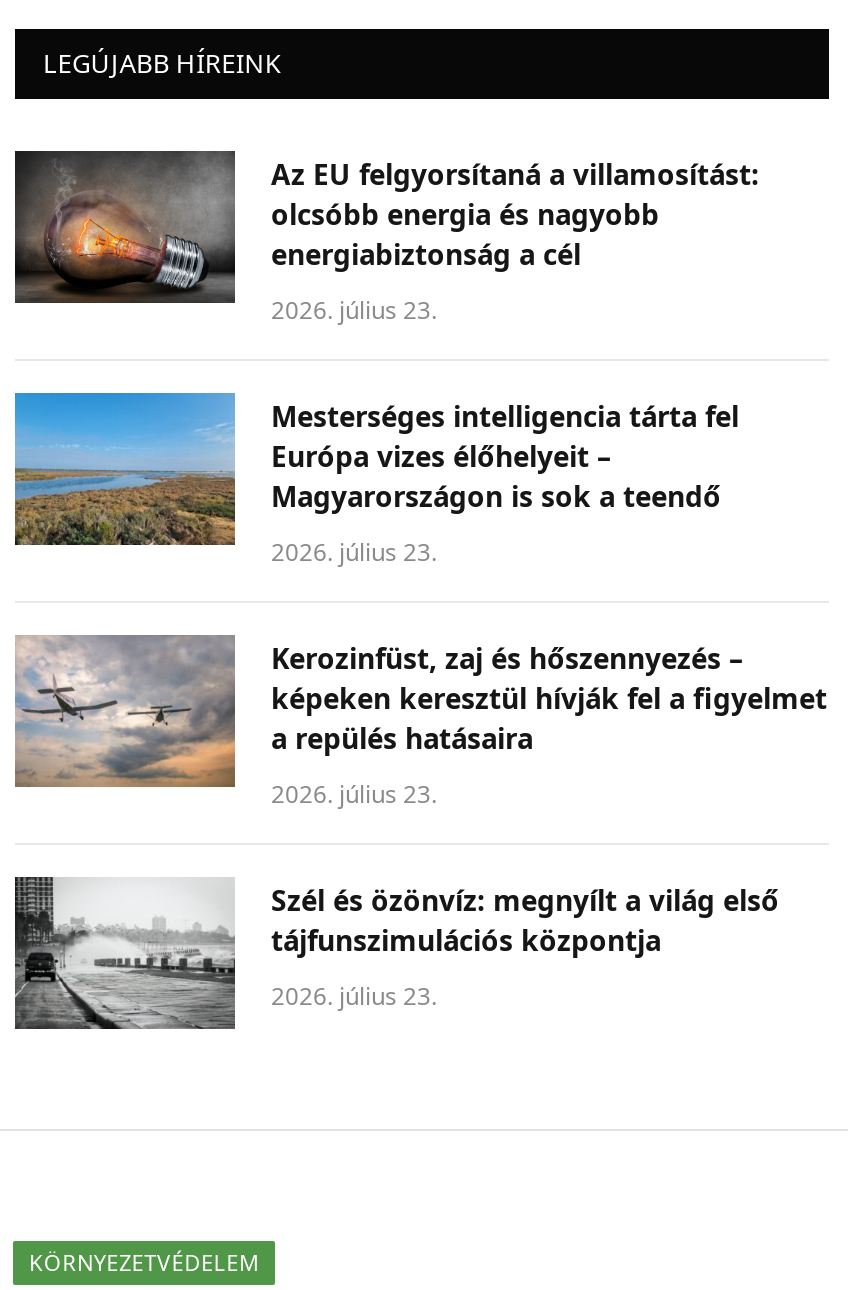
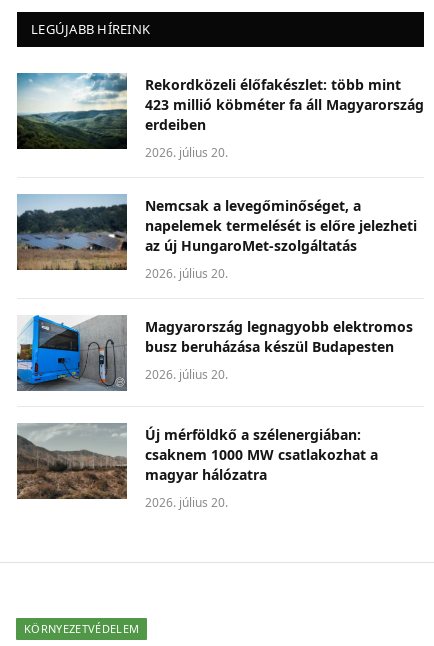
[13,149,759,303] [image] | Az EU felgyorsítaná a villamosítást: | olcsóbb energia és nagyobb | energiabiztonság a cél -> [16,72,424,149] [image] | Rekordközeli élőfakészlet: több mint | 423 millió köbméter fa áll Magyarország | erdeiben
[271,293,437,327] 2026. július 23. -> [145,144,228,161] 2026. július 20.
[13,393,739,545] [image] | Mesterséges intelligencia tárta fel | Európa vizes élőhelyeit – | Magyarországon is sok a teendő -> [16,195,417,270] [image] | Nemcsak a levegőminőséget, a | napelemek termelését is előre jelezheti | az új HungaroMet-szolgáltatás
[271,535,437,569] 2026. július 23. -> [145,265,228,282] 2026. július 20.
[15,635,827,787] [image] | Kerozinfüst, zaj és hőszennyezés – | képeken keresztül hívják fel a figyelmet | a repülés hatásaira -> [16,314,413,391] [image] | Magyarország legnagyobb elektromos | busz beruházása készül Budapesten
[271,777,437,811] 2026. július 23. -> [145,366,228,383] 2026. július 20.
[13,851,779,1031] [image] | Szél és özönvíz: megnyílt a világ első | tájfunszimulációs központja -> [17,422,378,512] [image] | Új mérföldkő a szélenergiában: | csaknem 1000 MW csatlakozhat a | magyar hálózatra
[271,979,437,1013] 2026. július 23. -> [145,494,228,511] 2026. július 20.

